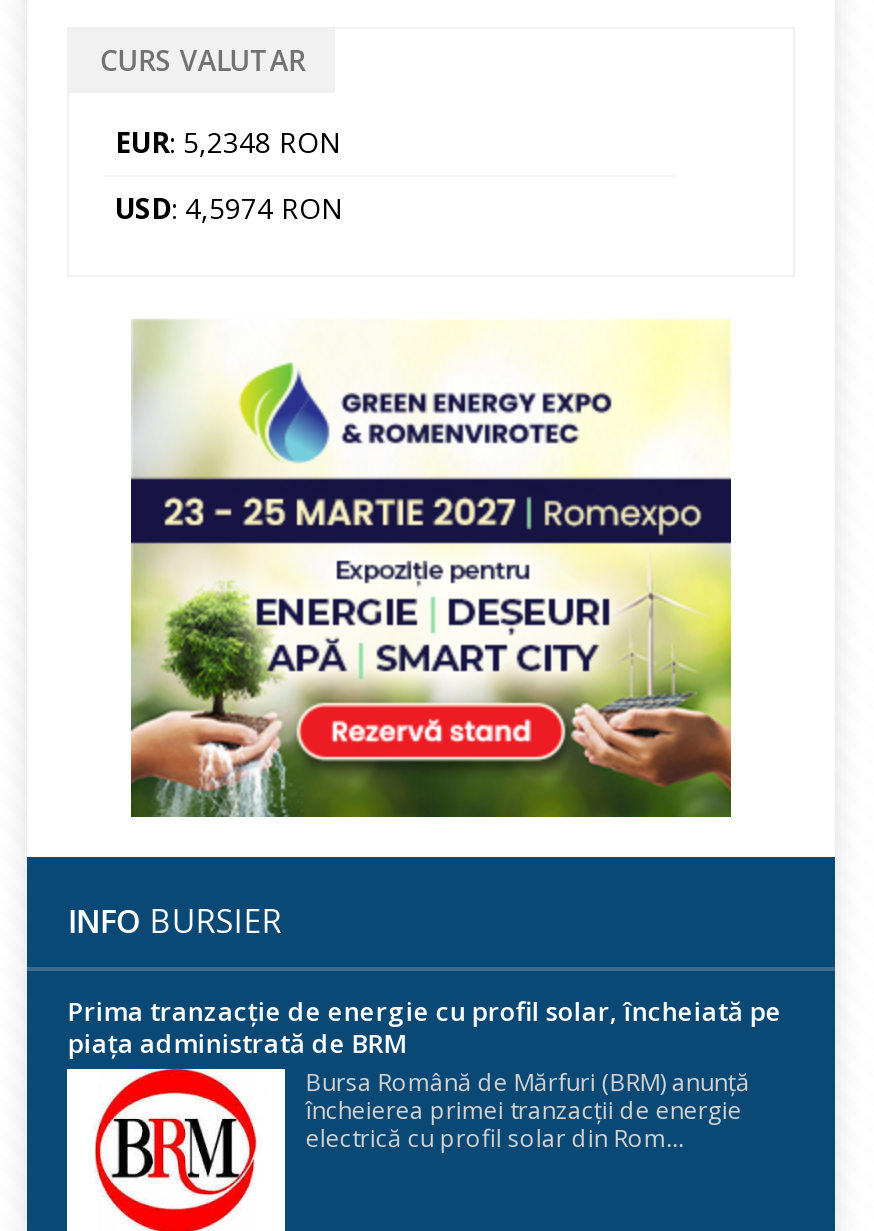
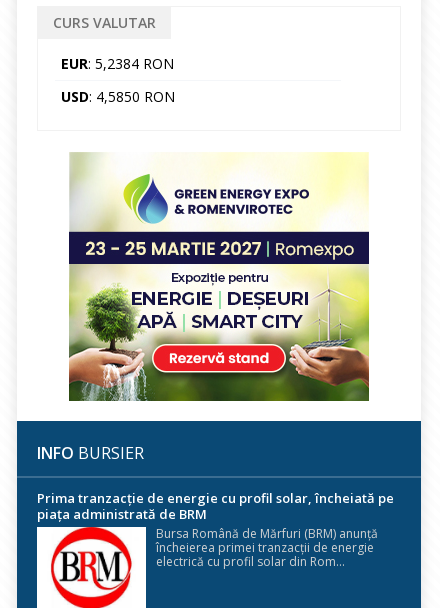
[115,124,341,162] EUR: 5,2348 RON -> [61,54,174,73] EUR: 5,2384 RON
[115,190,343,228] USD: 4,5974 RON -> [61,87,175,106] USD: 4,5850 RON

